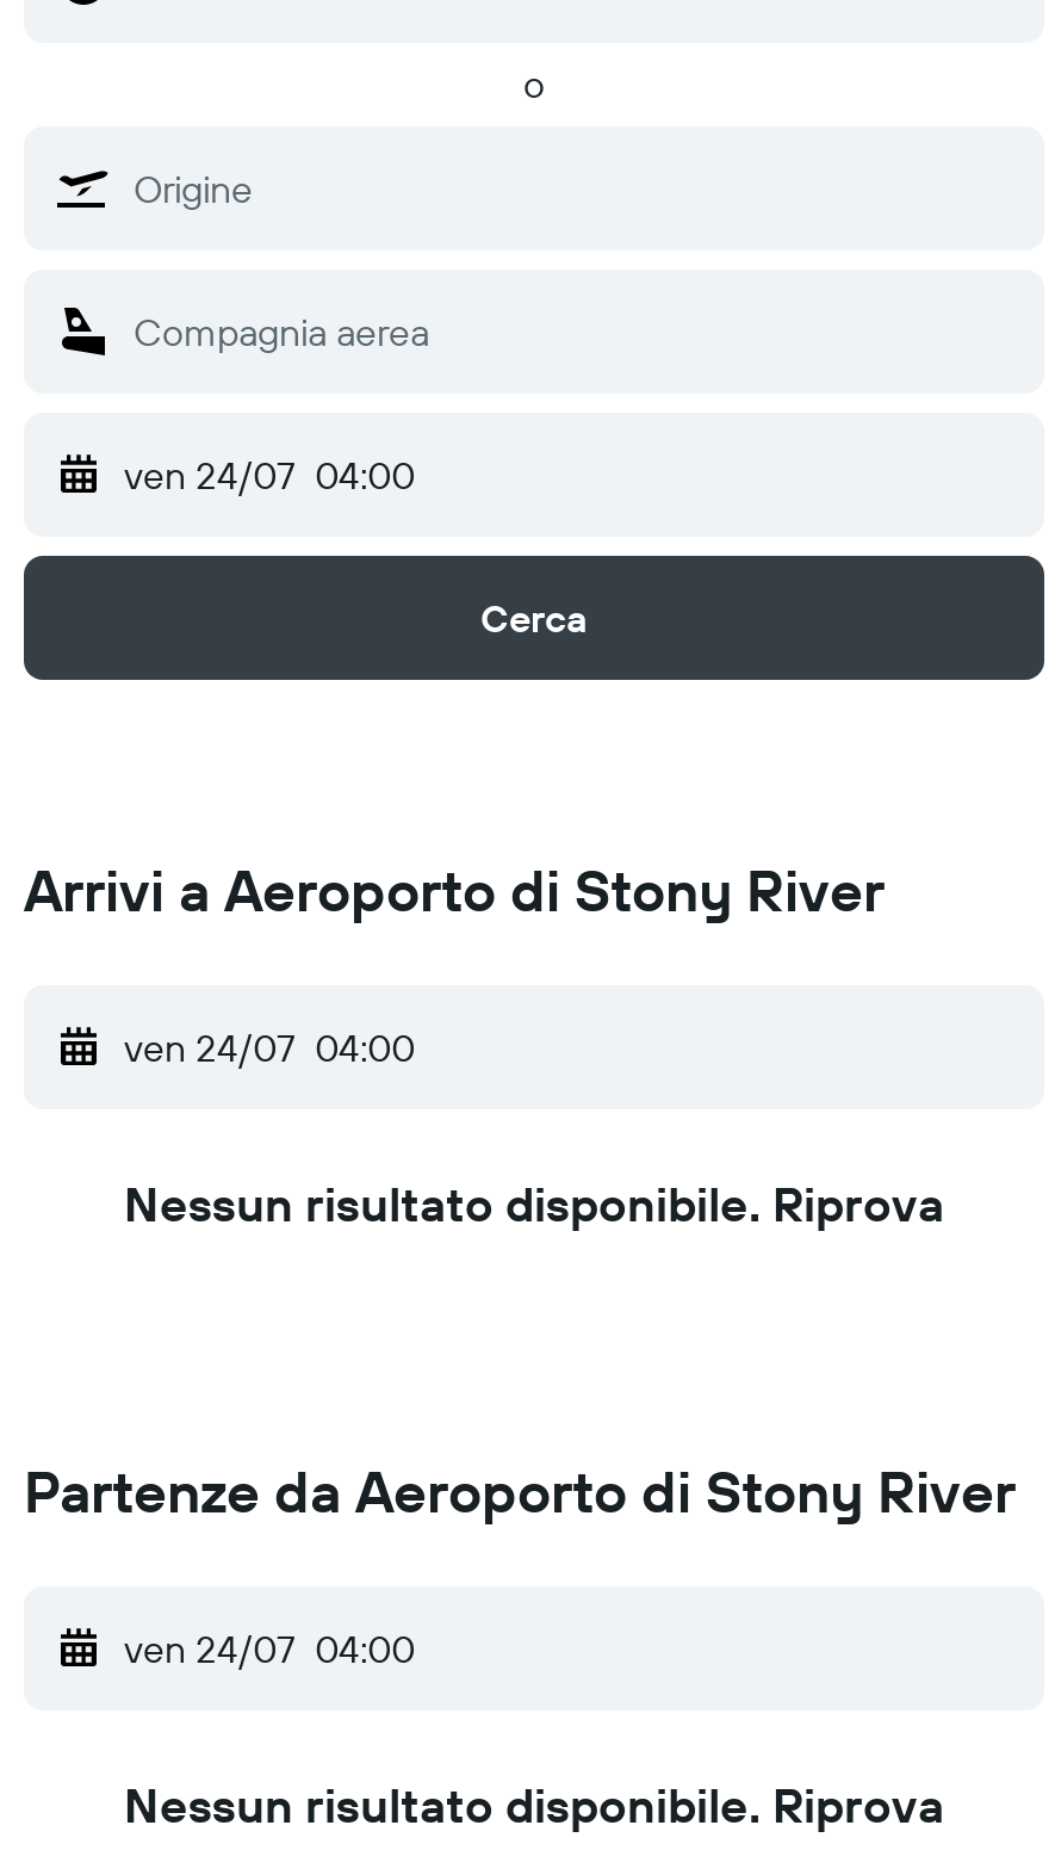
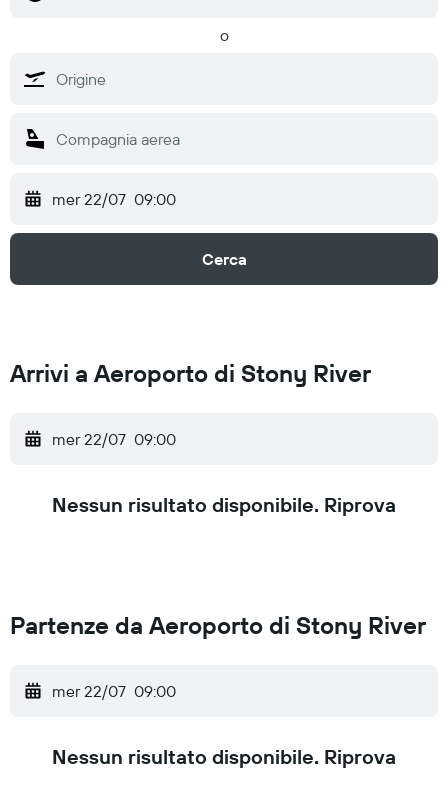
[124,451,415,499] ven 24/07 04:00 -> [52,189,176,209] mer 22/07 09:00
[124,1023,415,1071] ven 24/07 04:00 -> [52,429,176,449] mer 22/07 09:00
[124,1625,415,1672] ven 24/07 04:00 -> [52,681,176,701] mer 22/07 09:00

